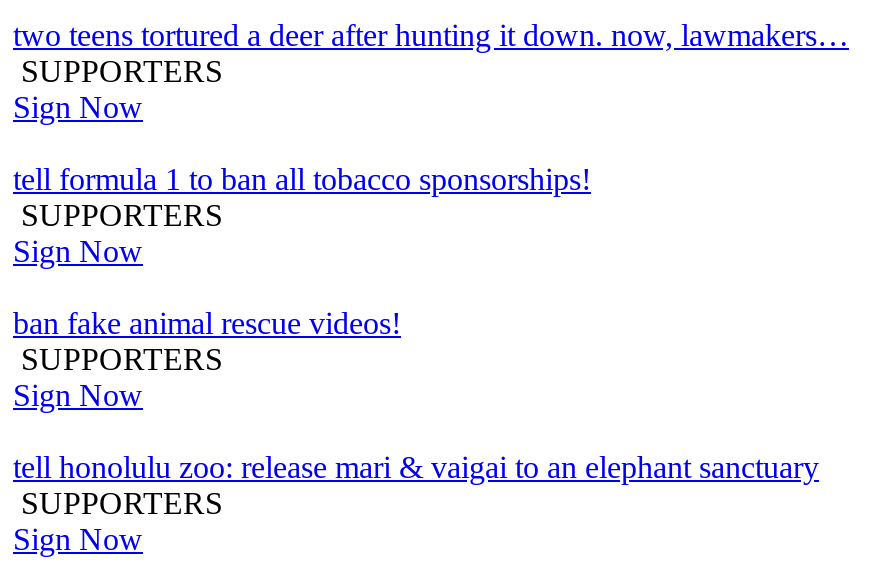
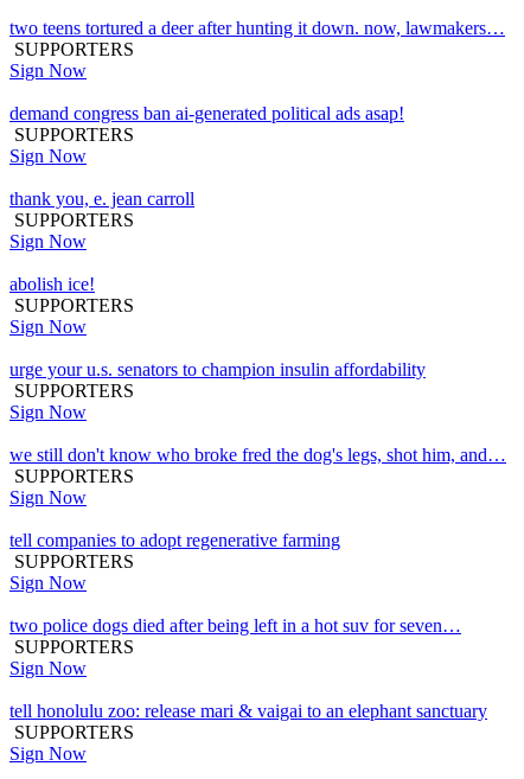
[13,162,591,196] tell formula 1 to ban all tobacco sponsorships! -> [9,103,404,123] demand congress ban ai-generated political ads asap!
[13,306,401,340] ban fake animal rescue videos! -> [9,189,506,636] thank you, e. jean carroll | SUPPORTERS | Sign Now | abolish ice! | SUPPORTERS | Sign Now | urge your u.s. senators to champion insulin affordability | SUPPORTERS | Sign Now | we still don't know who broke fred the dog's legs, shot him, and… | SUPPORTERS | Sign Now | tell companies to adopt regenerative farming | SUPPORTERS | Sign Now | two police dogs died after being left in a hot suv for seven…

